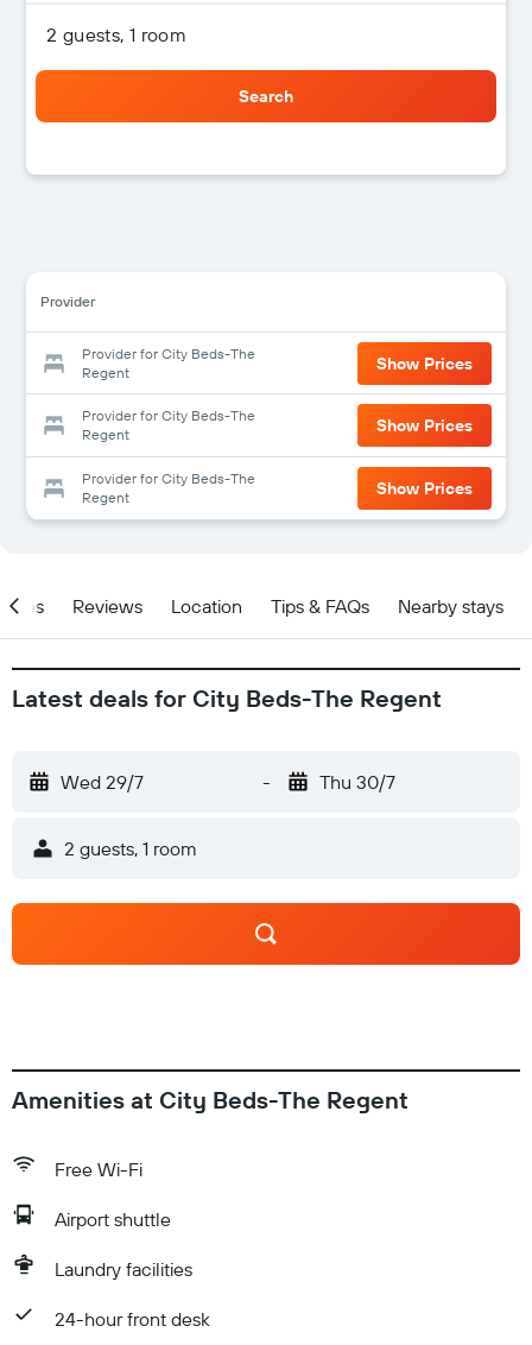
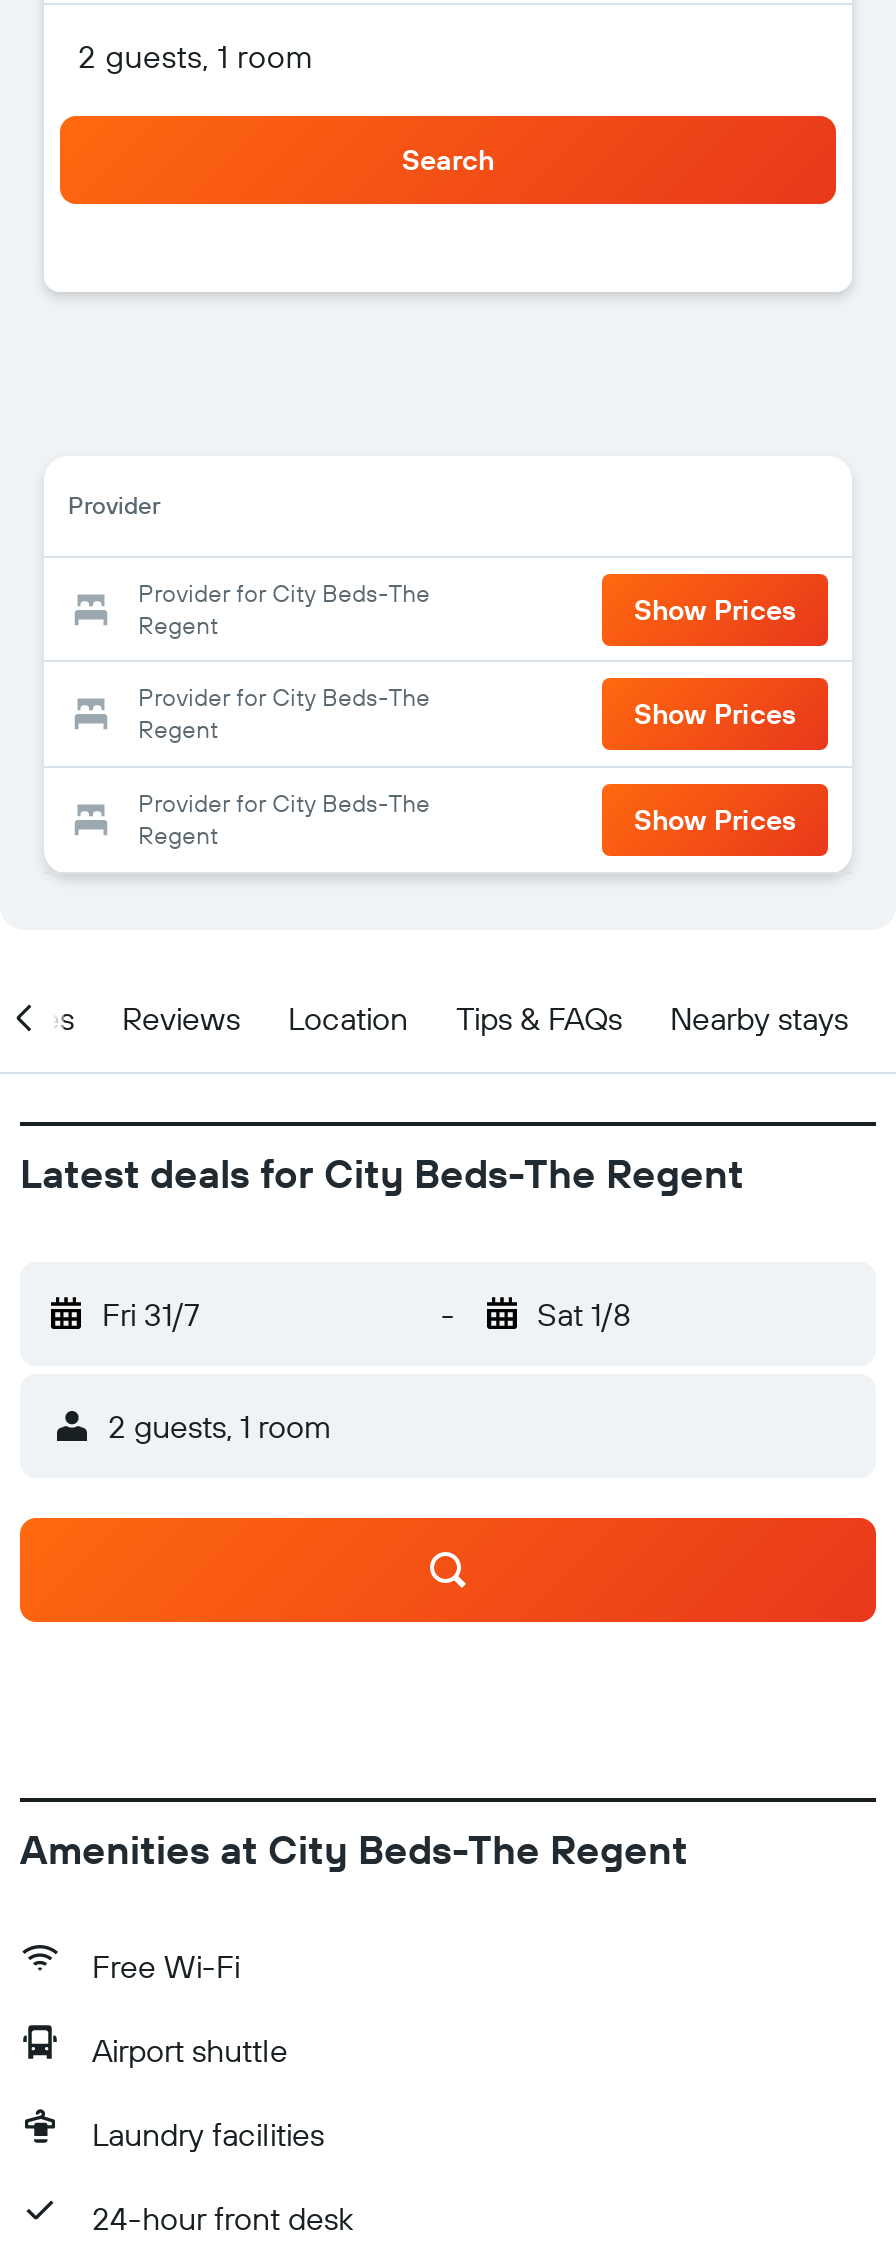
[61,770,144,794] Wed 29/7 -> [102,1294,200,1334] Fri 31/7
[319,770,395,794] Thu 30/7 -> [537,1294,631,1334] Sat 1/8

